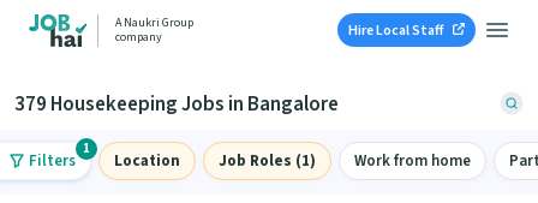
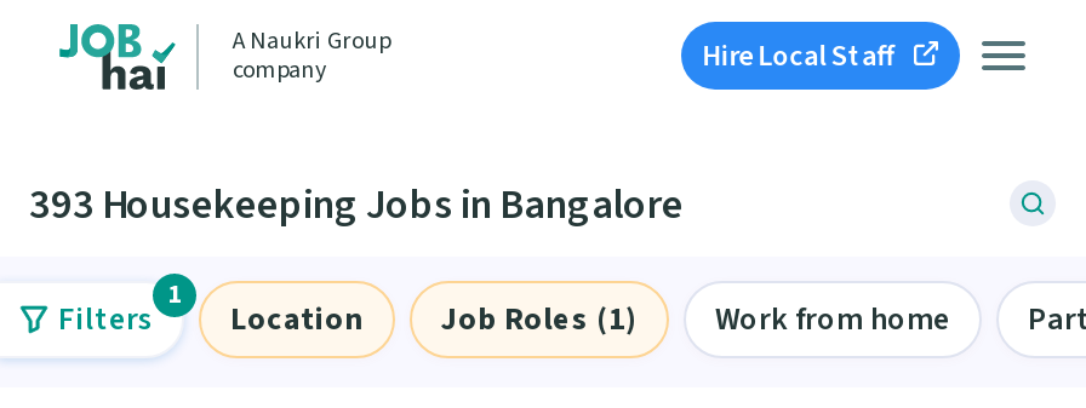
[14,91,339,119] 379 Housekeeping Jobs in Bangalore -> [29,178,684,236] 393 Housekeeping Jobs in Bangalore

